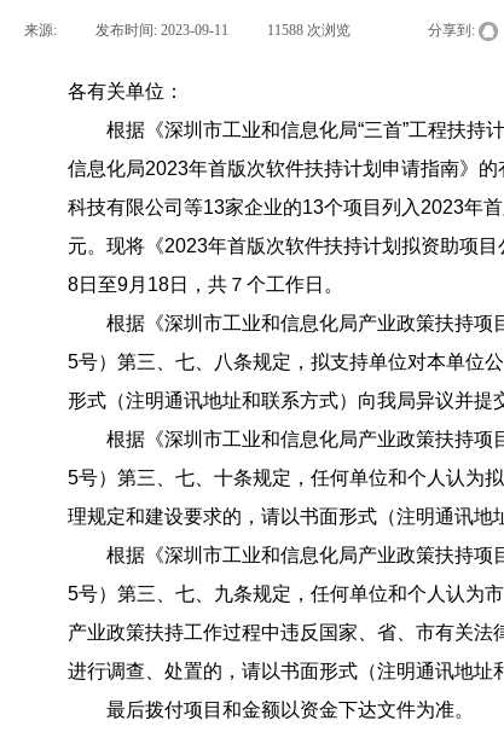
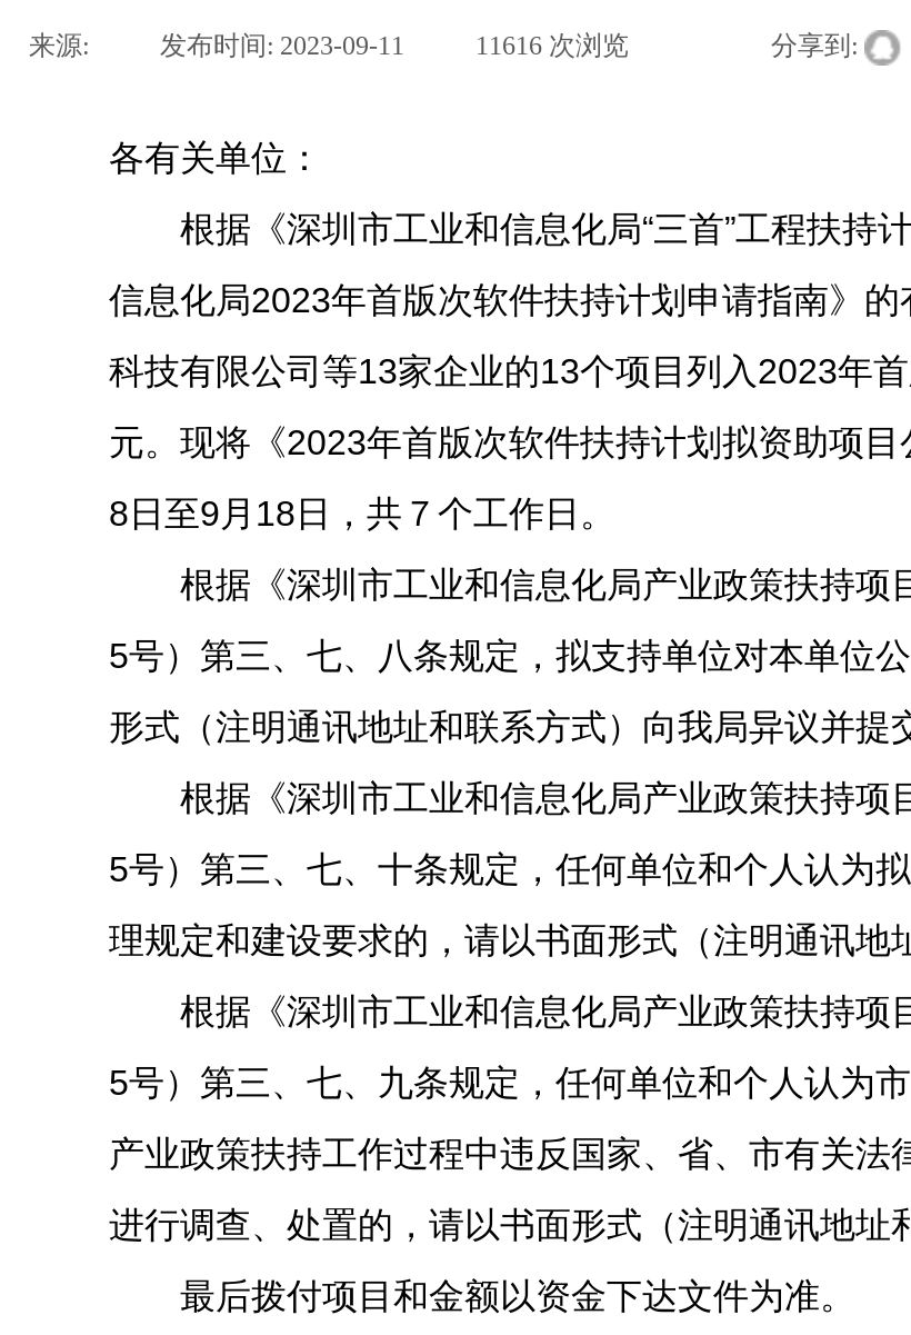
[267,22,351,39] 11588次浏览 -> [475,30,629,61] 11616次浏览

